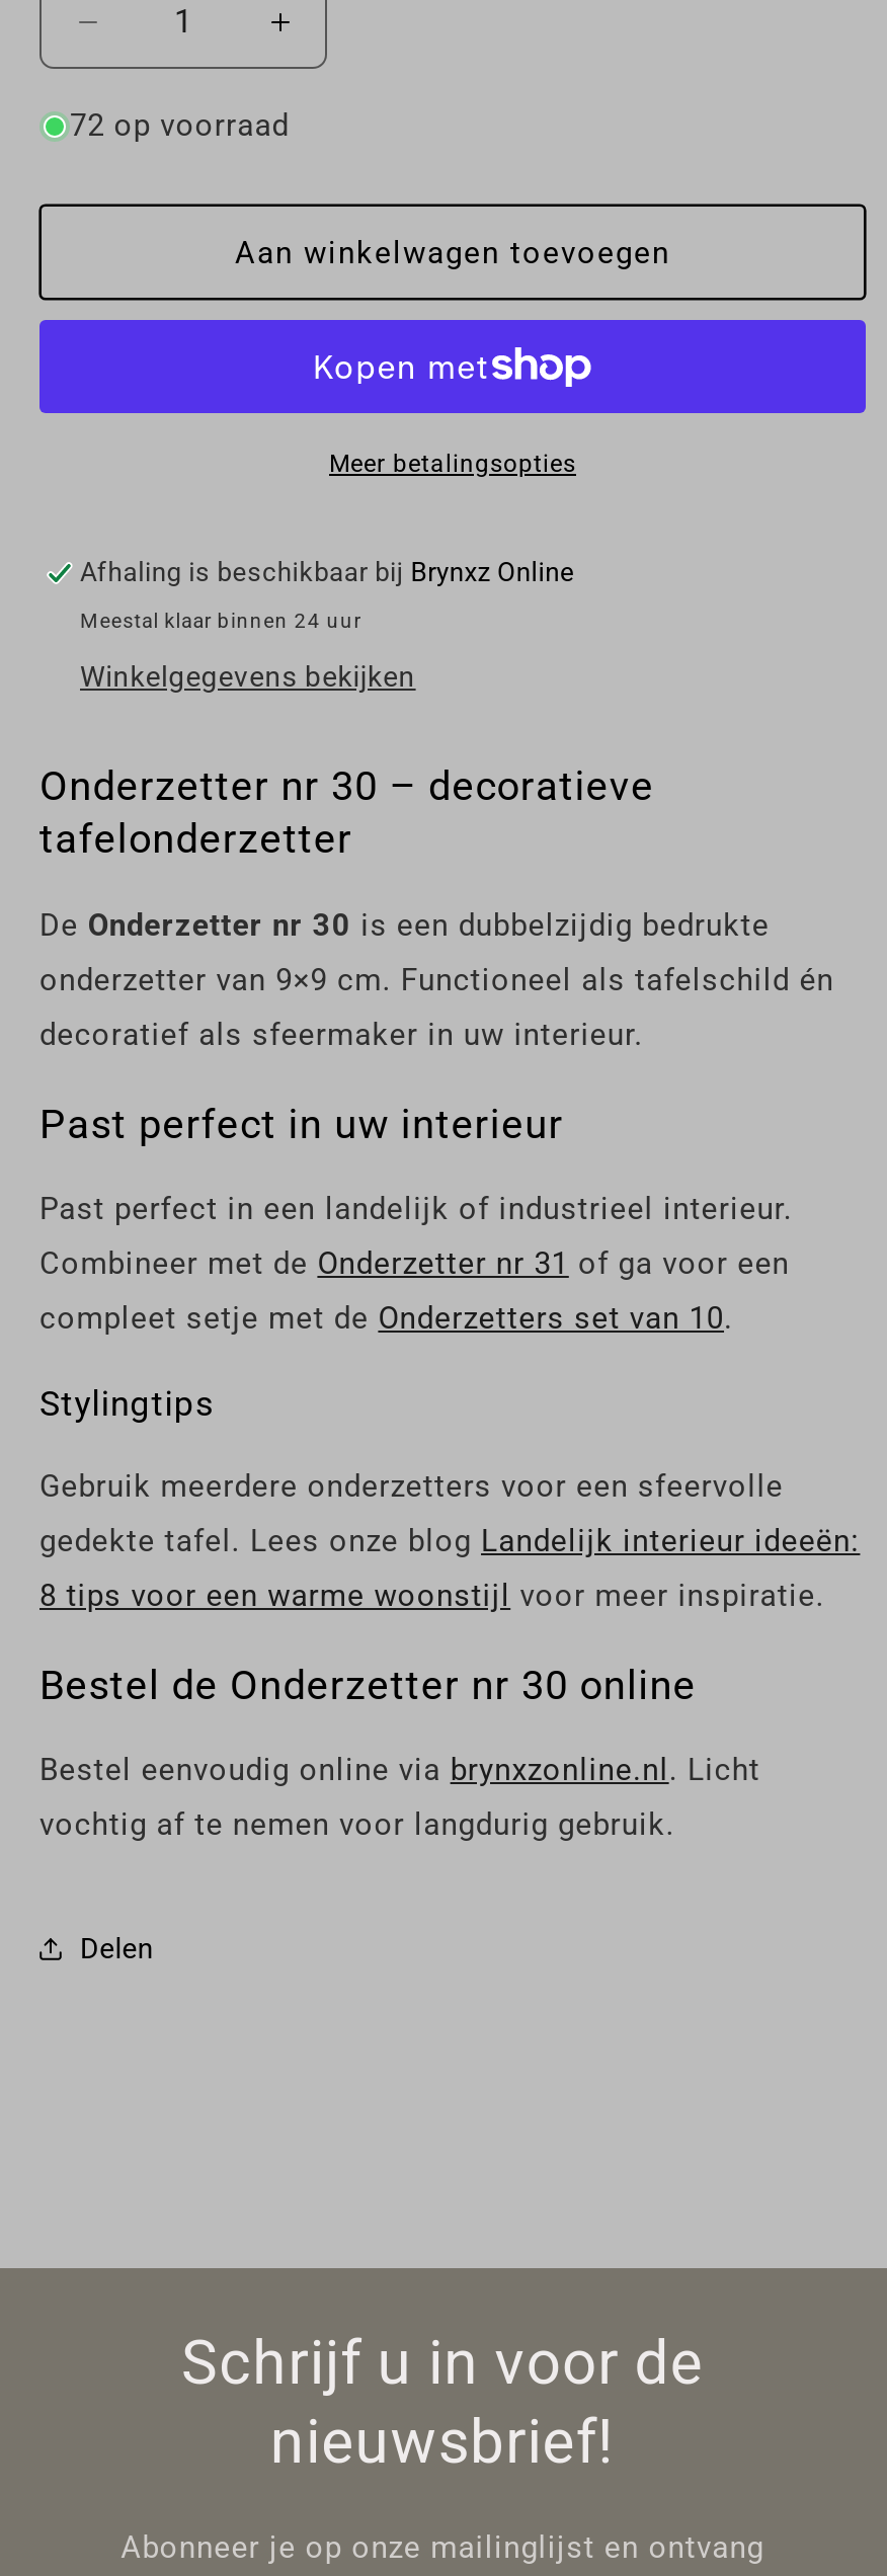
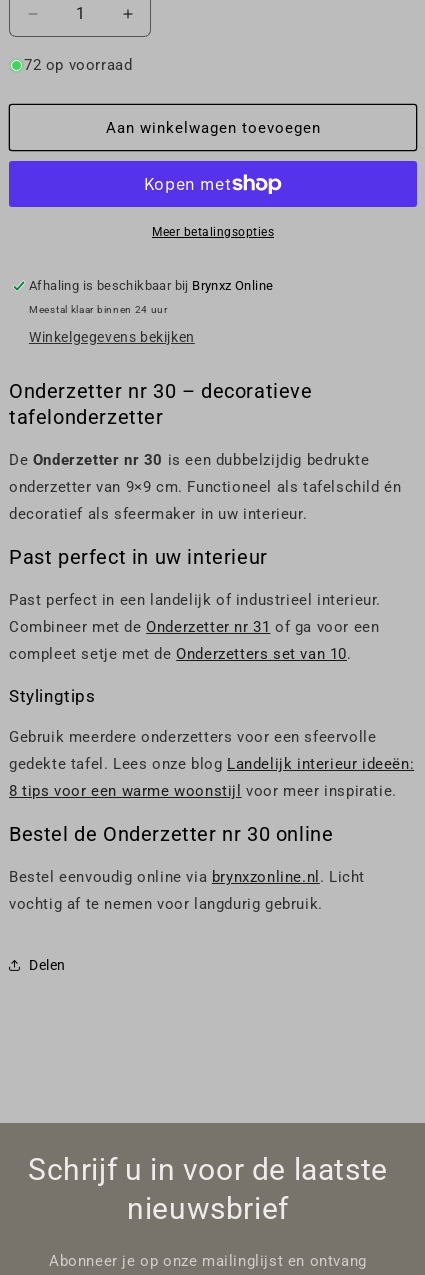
[181,2328,704,2478] Schrijf u in voor de | nieuwsbrief! -> [28,1152,388,1226] Schrijf u in voor de laatste | nieuwsbrief

